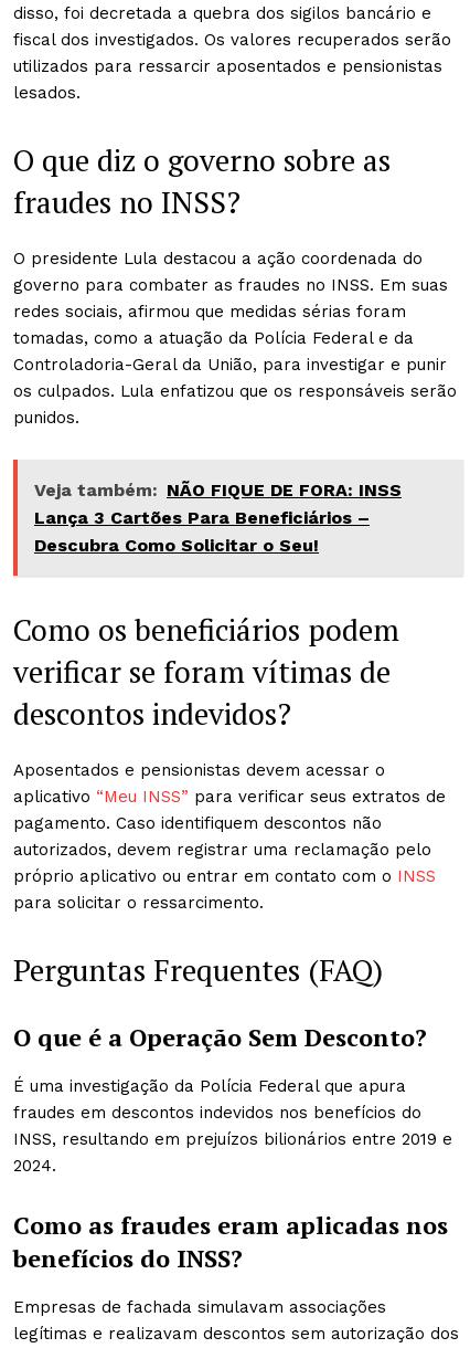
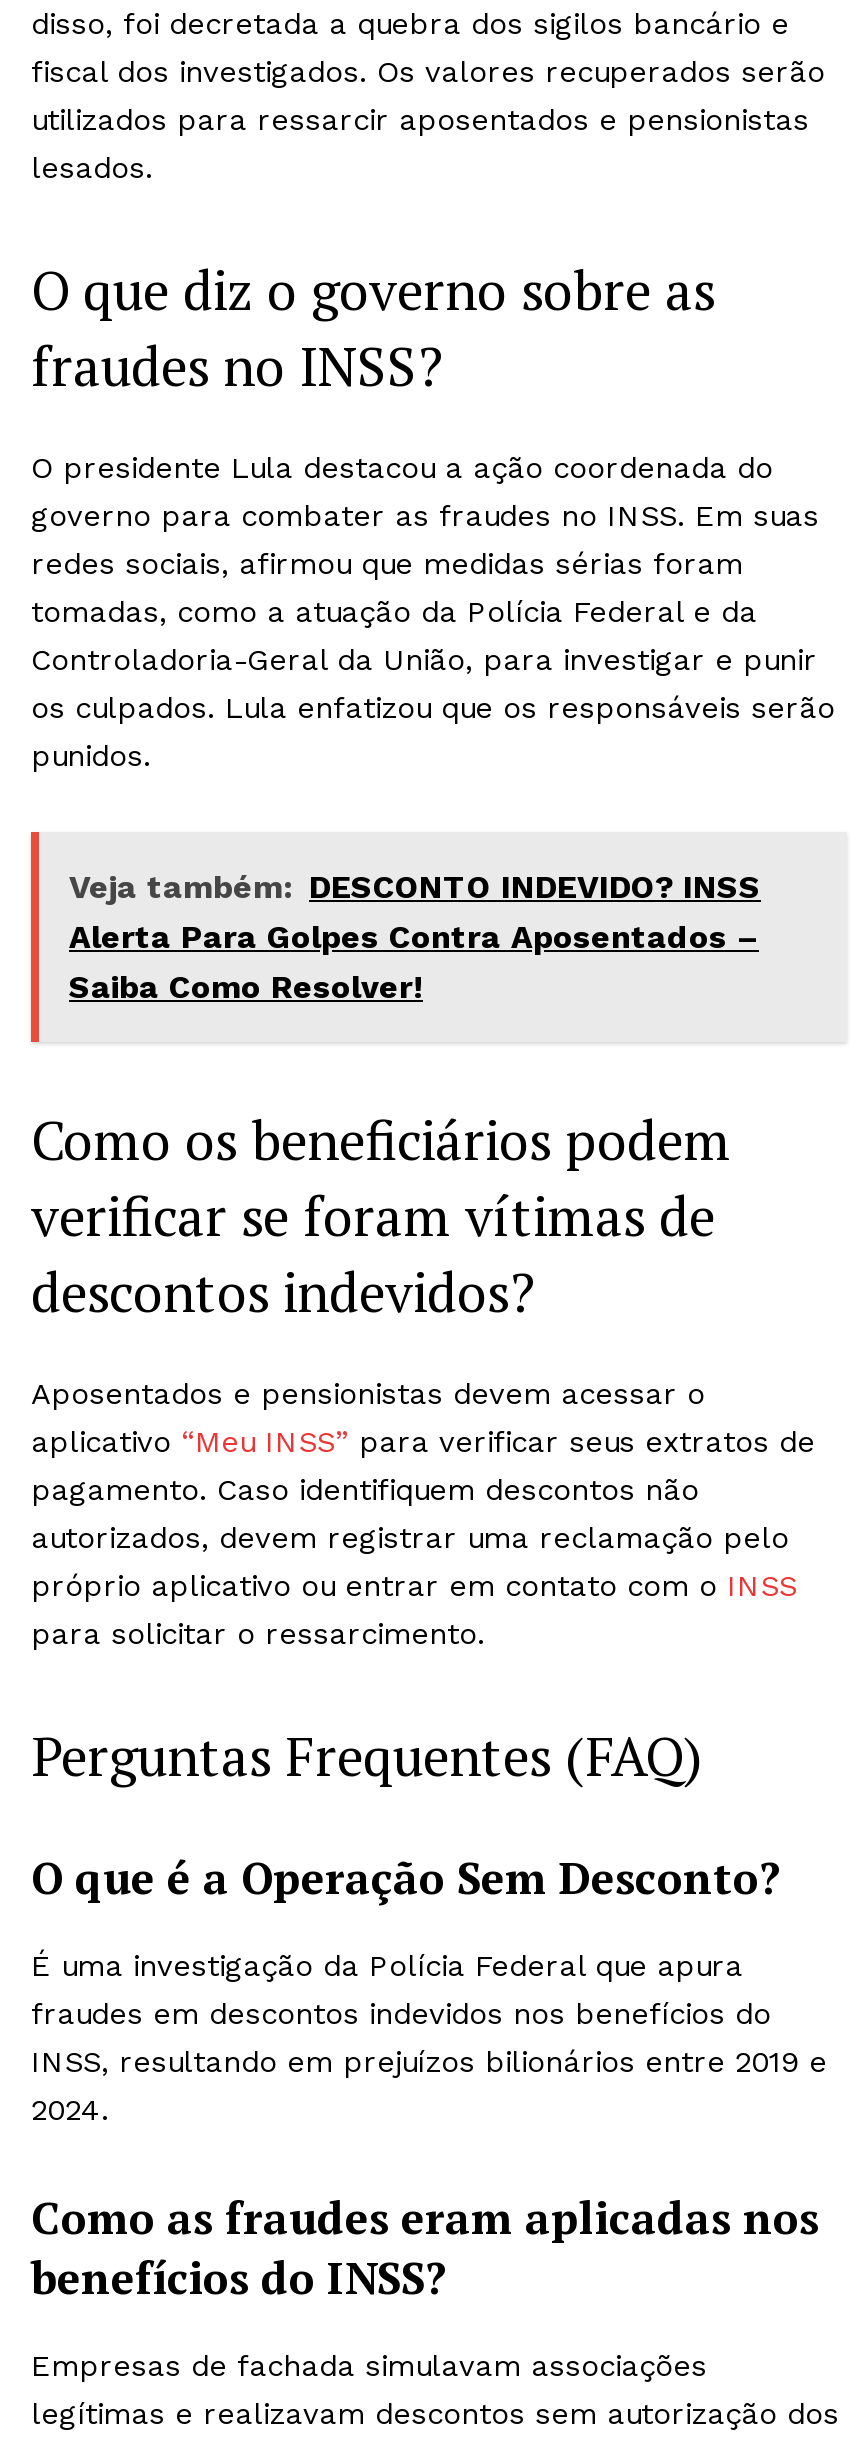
[34,480,402,556] Veja também: NÃO FIQUE DE FORA: INSS | Lança 3 Cartões Para Beneficiários – | Descubra Como Solicitar o Seu! -> [69,868,761,1006] Veja também: DESCONTO INDEVIDO? INSS | Alerta Para Golpes Contra Aposentados – | Saiba Como Resolver!

